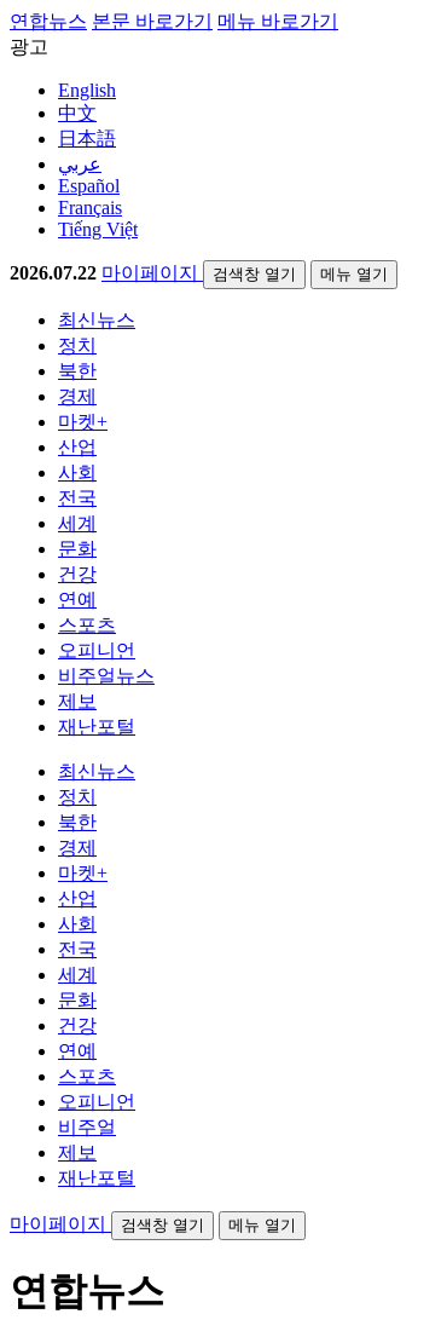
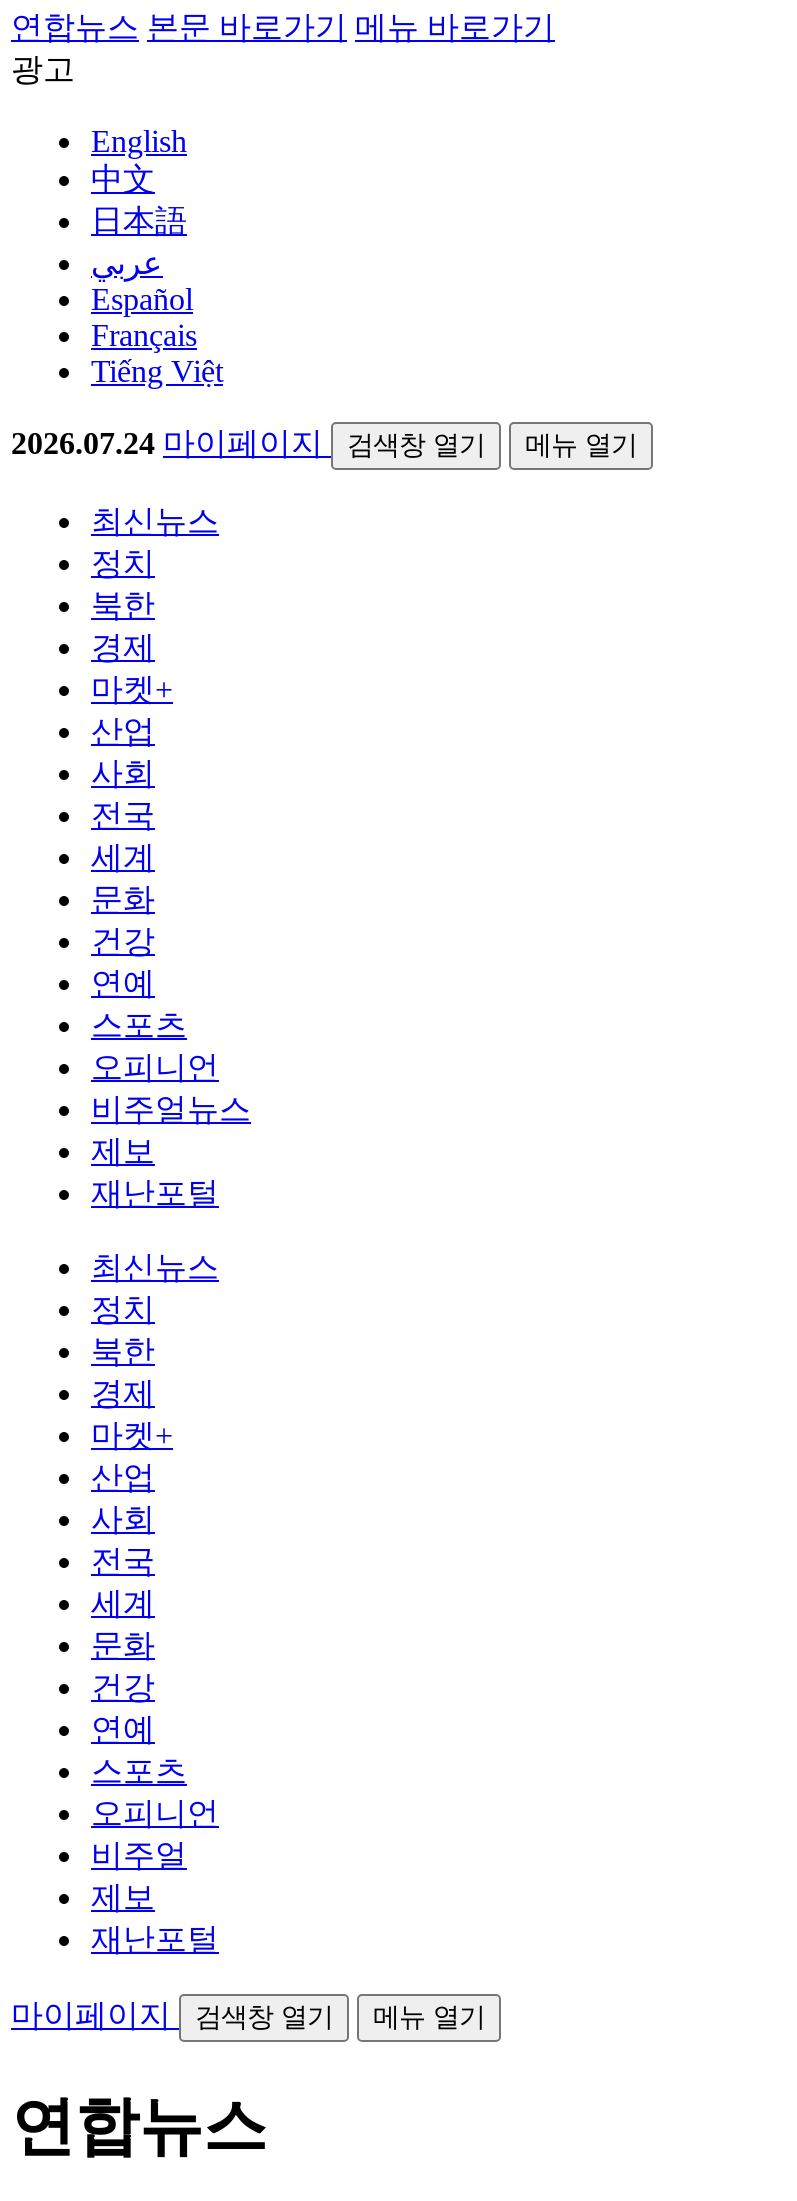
[10,263,388,283] 2026.07.22 마이페이지 검색창 열기 메뉴 열기 -> [11,426,637,460] 2026.07.24 마이페이지 검색창 열기 메뉴 열기

